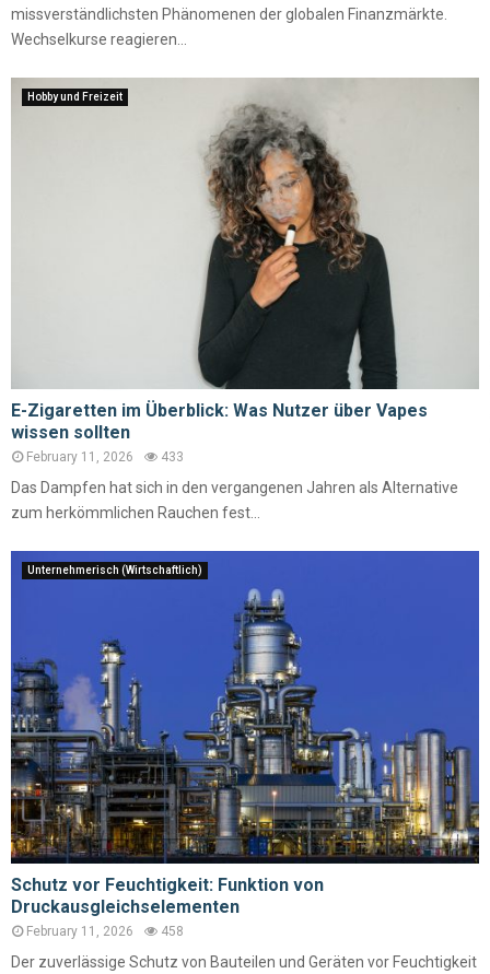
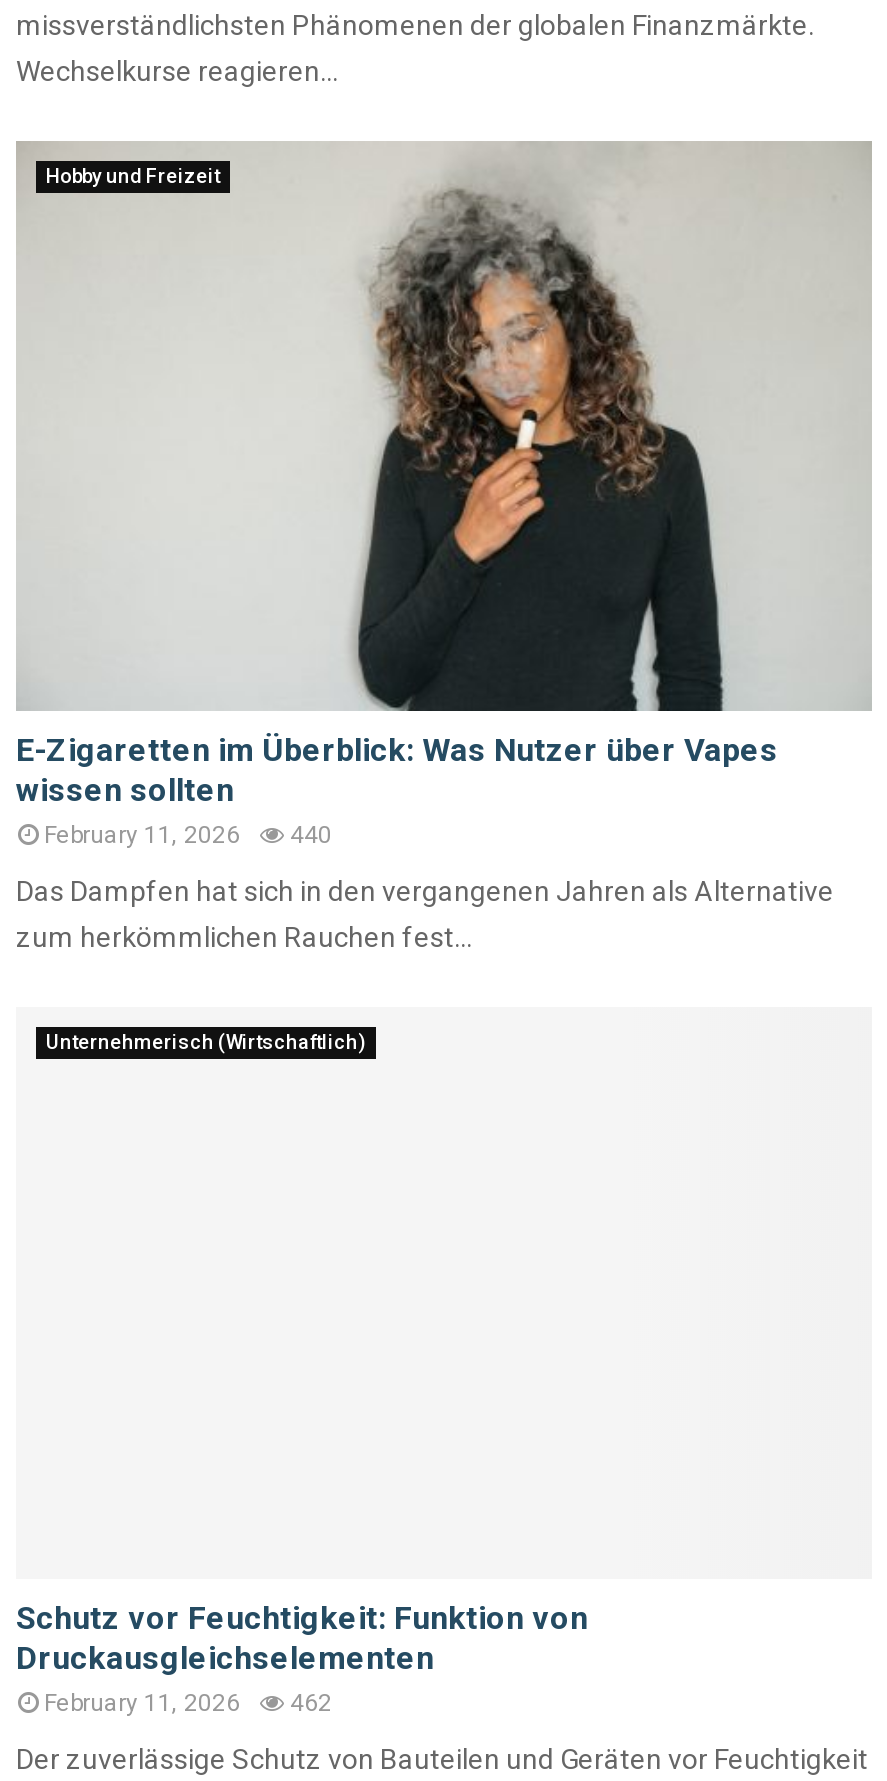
[26,450,184,465] February 11, 2026 433 -> [44,822,332,850] February 11, 2026 440
[10,550,480,865] [image] -> none
[26,923,184,939] February 11, 2026 458 -> [44,1688,332,1716] February 11, 2026 462

